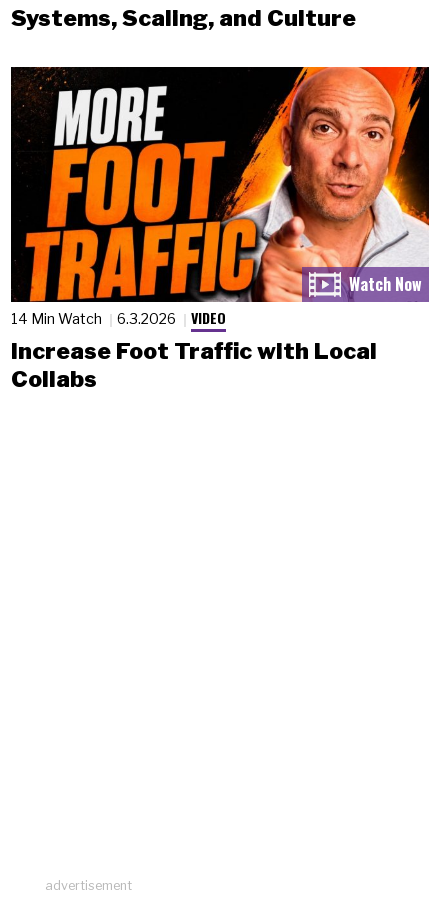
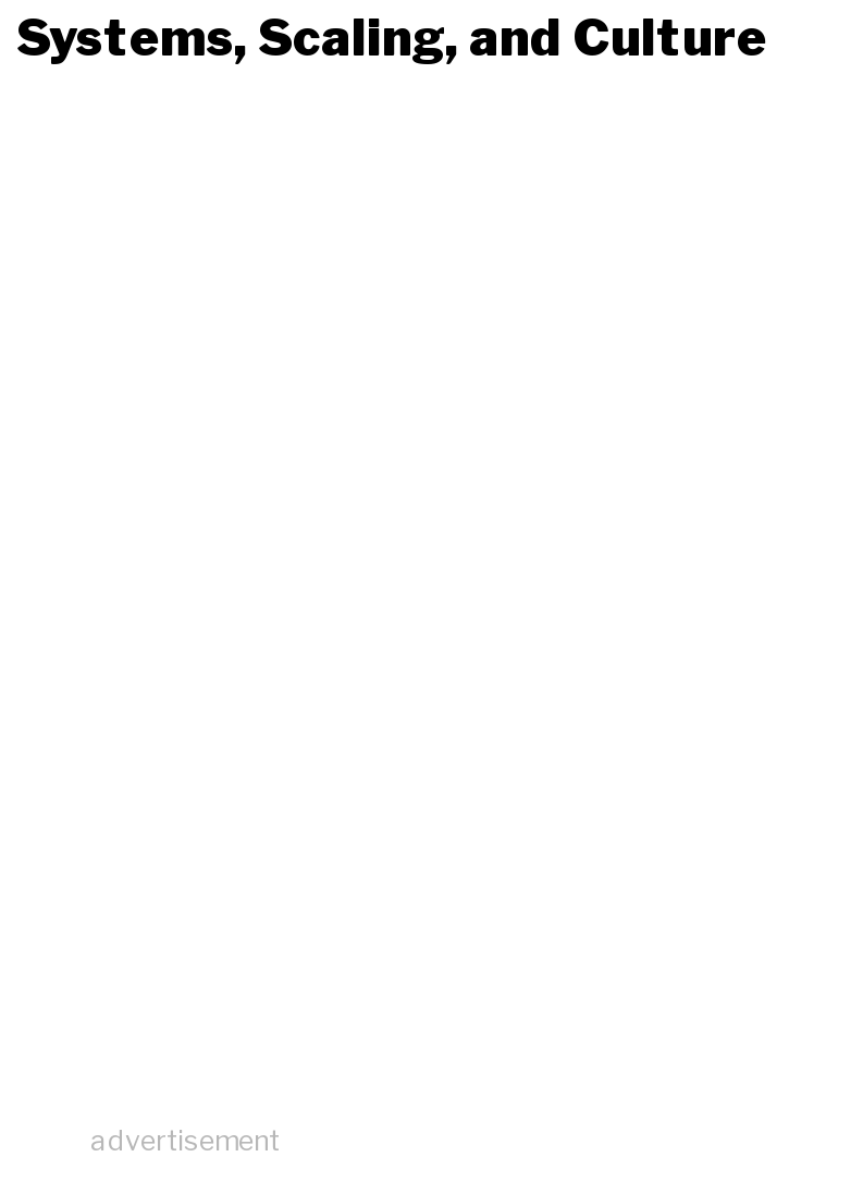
[10,66,430,392] [image] | 14 Min Watch | 6.3.2026 | VIDEO | Increase Foot Traffic with Local | Collabs -> none

